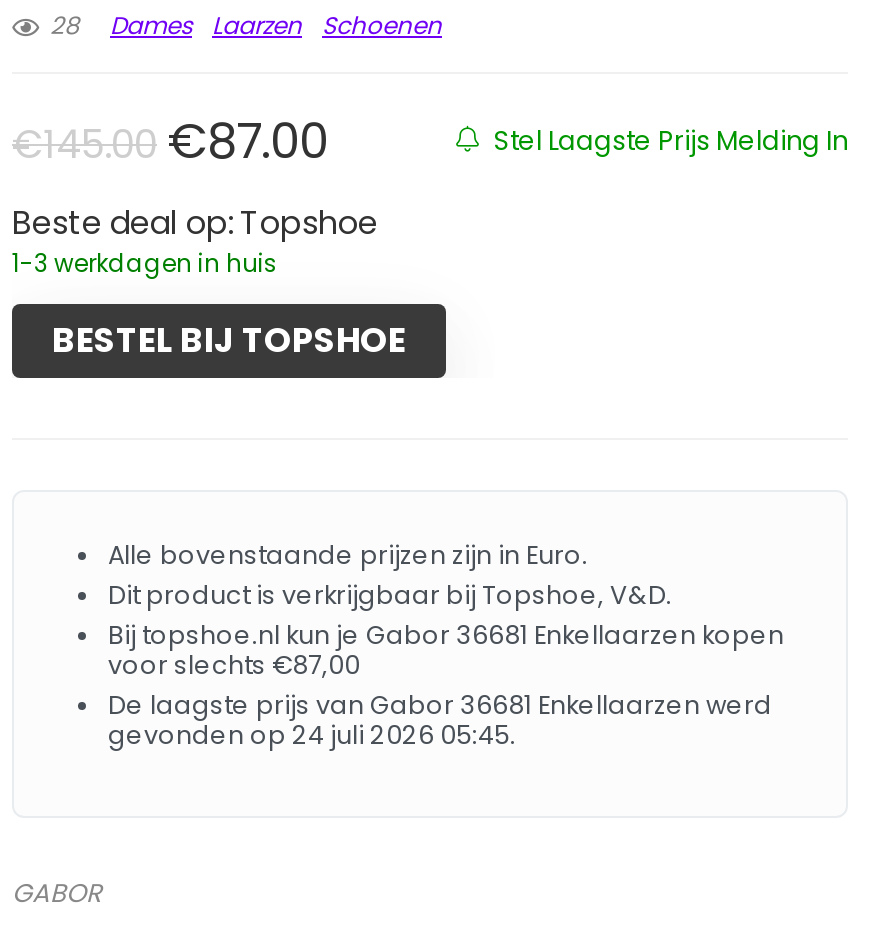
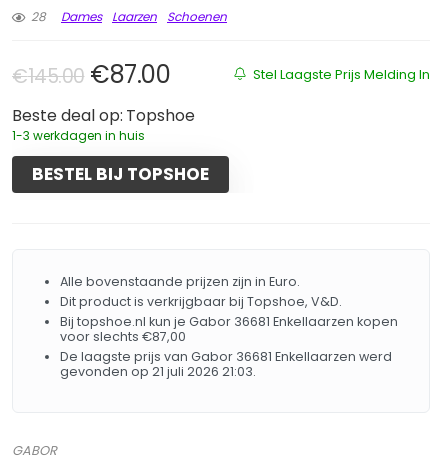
[108,719,516,753] gevonden op 24 juli 2026 05:45. -> [60,363,256,380] gevonden op 21 juli 2026 21:03.

